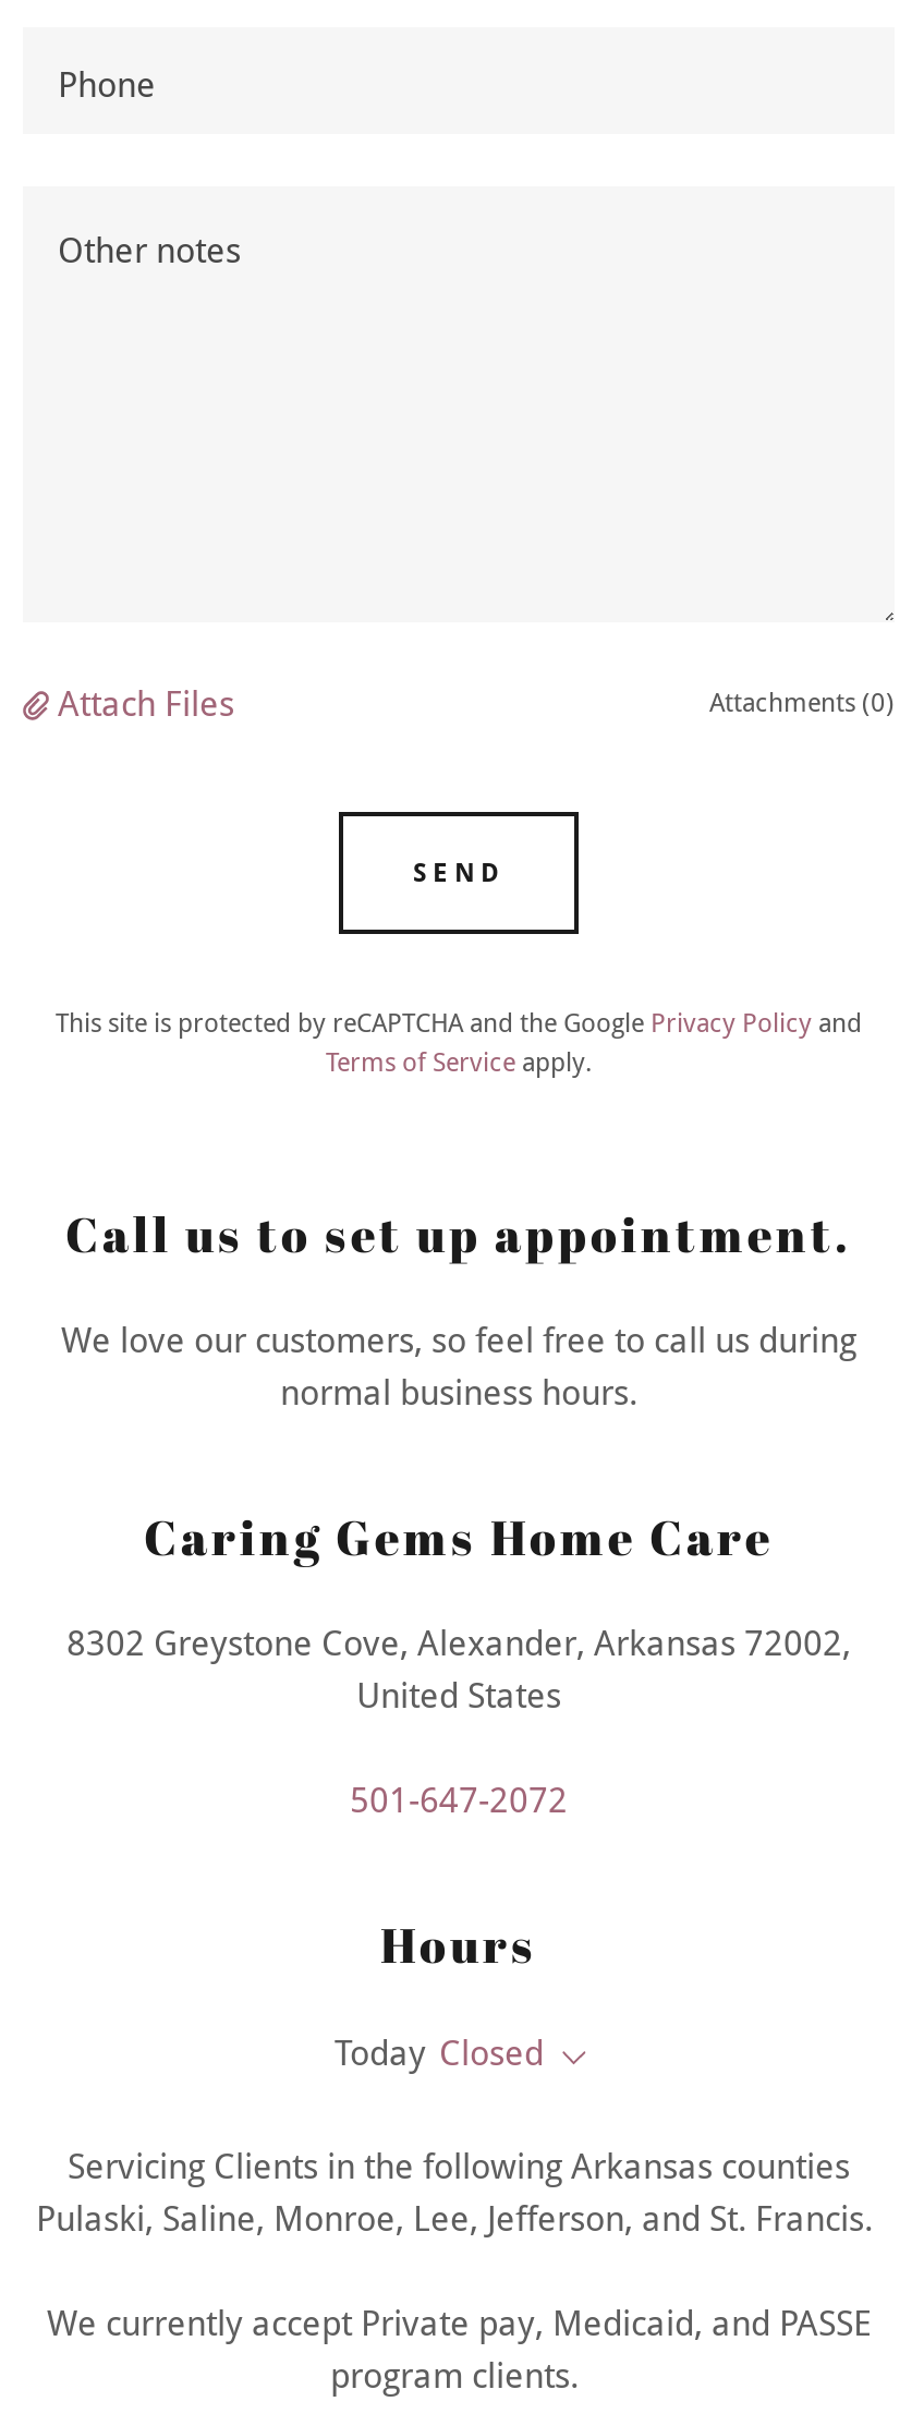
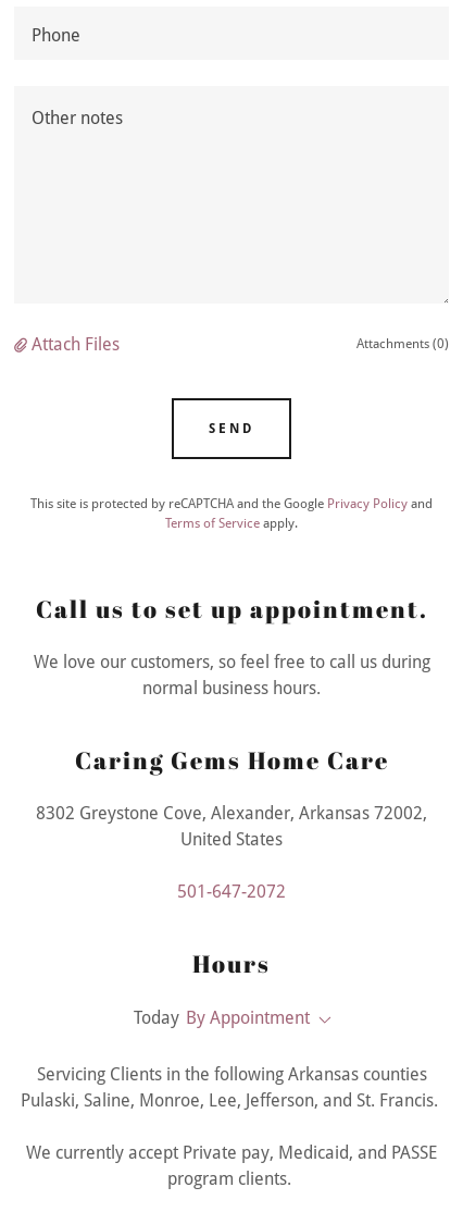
[335,2034,544,2075] Today Closed -> [134,1008,310,1029] Today By Appointment

